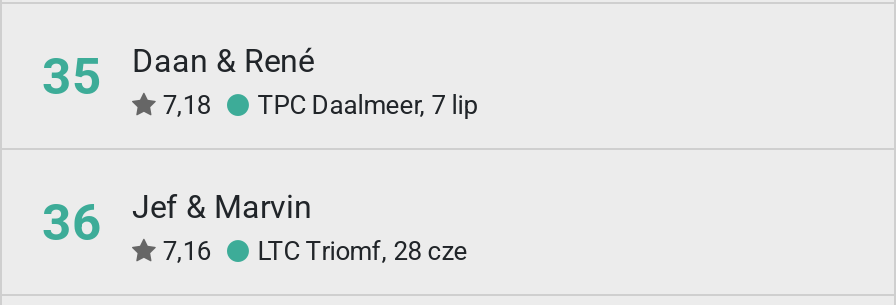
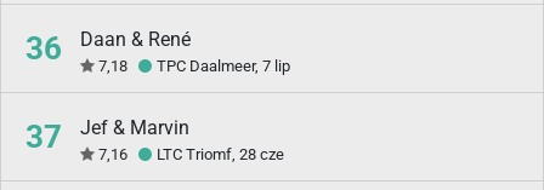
[42,43,314,107] 35 Daan & René -> [25,28,191,67] 36 Daan & René
[42,189,312,253] 36 Jef & Marvin -> [25,117,189,155] 37 Jef & Marvin

